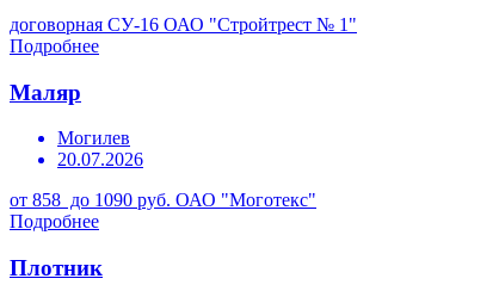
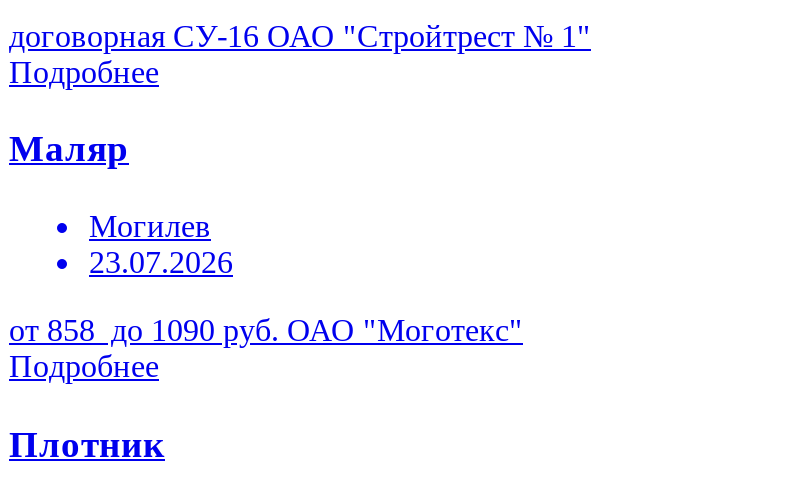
[57,150,143,170] 20.07.2026 -> [89,245,233,279] 23.07.2026

